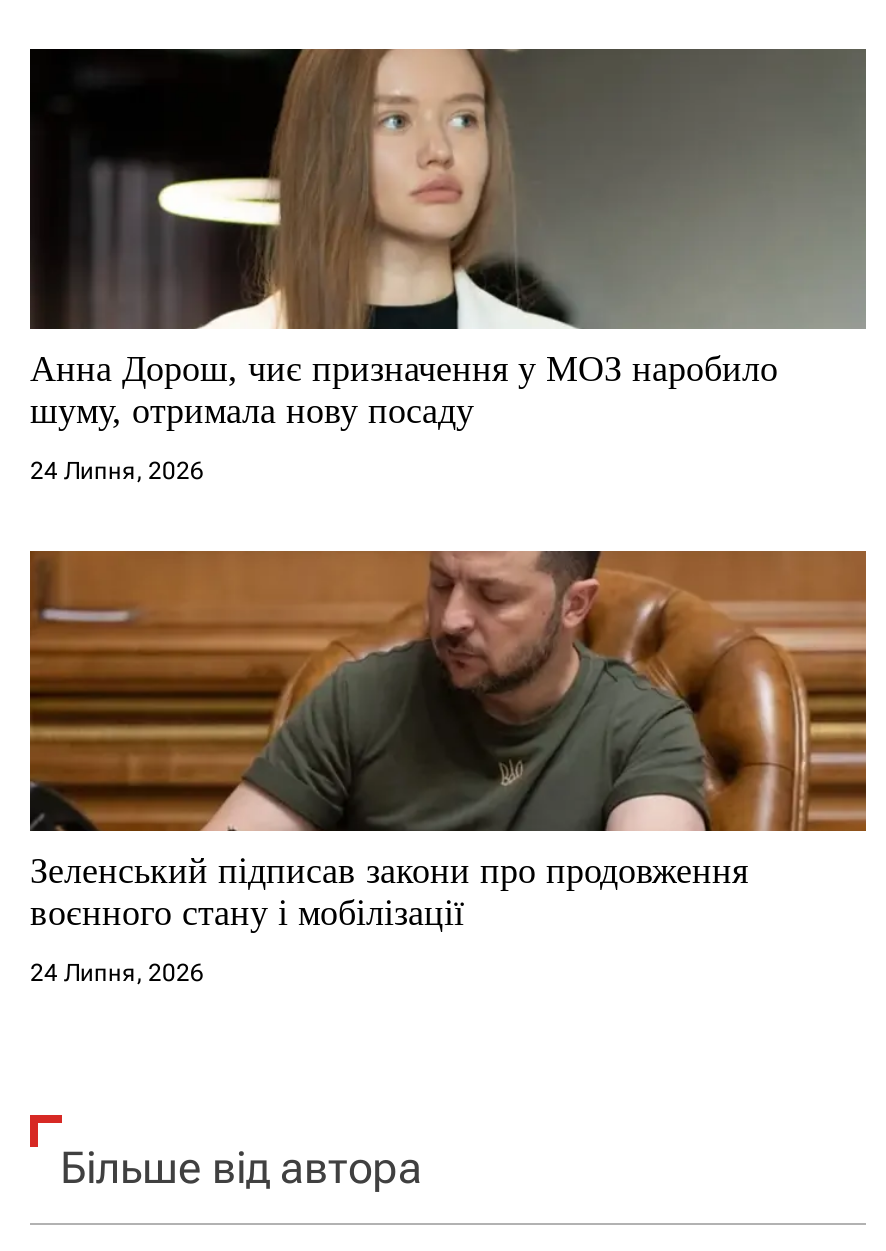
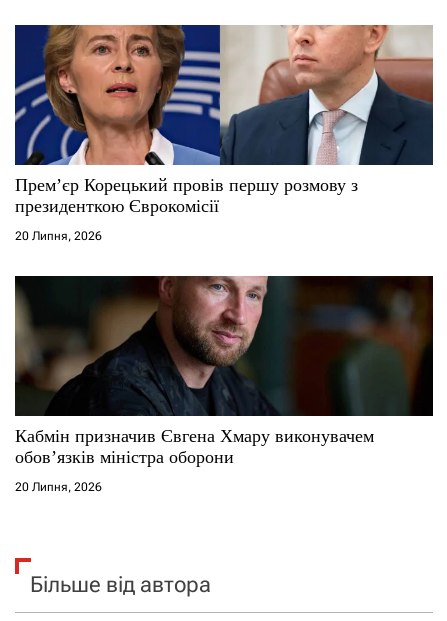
[30,47,866,432] [image] | Анна Дорош, чиє призначення у МОЗ наробило | шуму, отримала нову посаду -> [14,24,434,216] [image] | Прем’єр Корецький провів першу розмову з | президенткою Єврокомісії
[30,458,204,486] 24 Липня, 2026 -> [15,229,102,243] 20 Липня, 2026
[28,549,868,934] [image] | Зеленський підписав закони про продовження | воєнного стану і мобілізації -> [14,275,434,467] [image] | Кабмін призначив Євгена Хмару виконувачем | обов’язків міністра оборони
[30,960,204,988] 24 Липня, 2026 -> [15,480,102,494] 20 Липня, 2026

